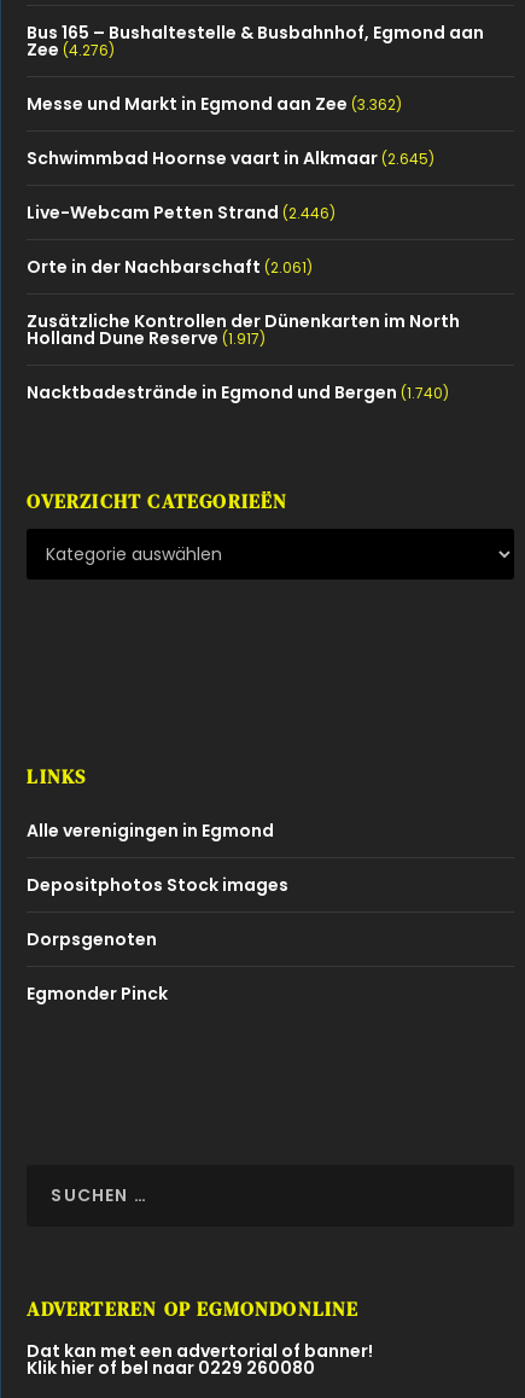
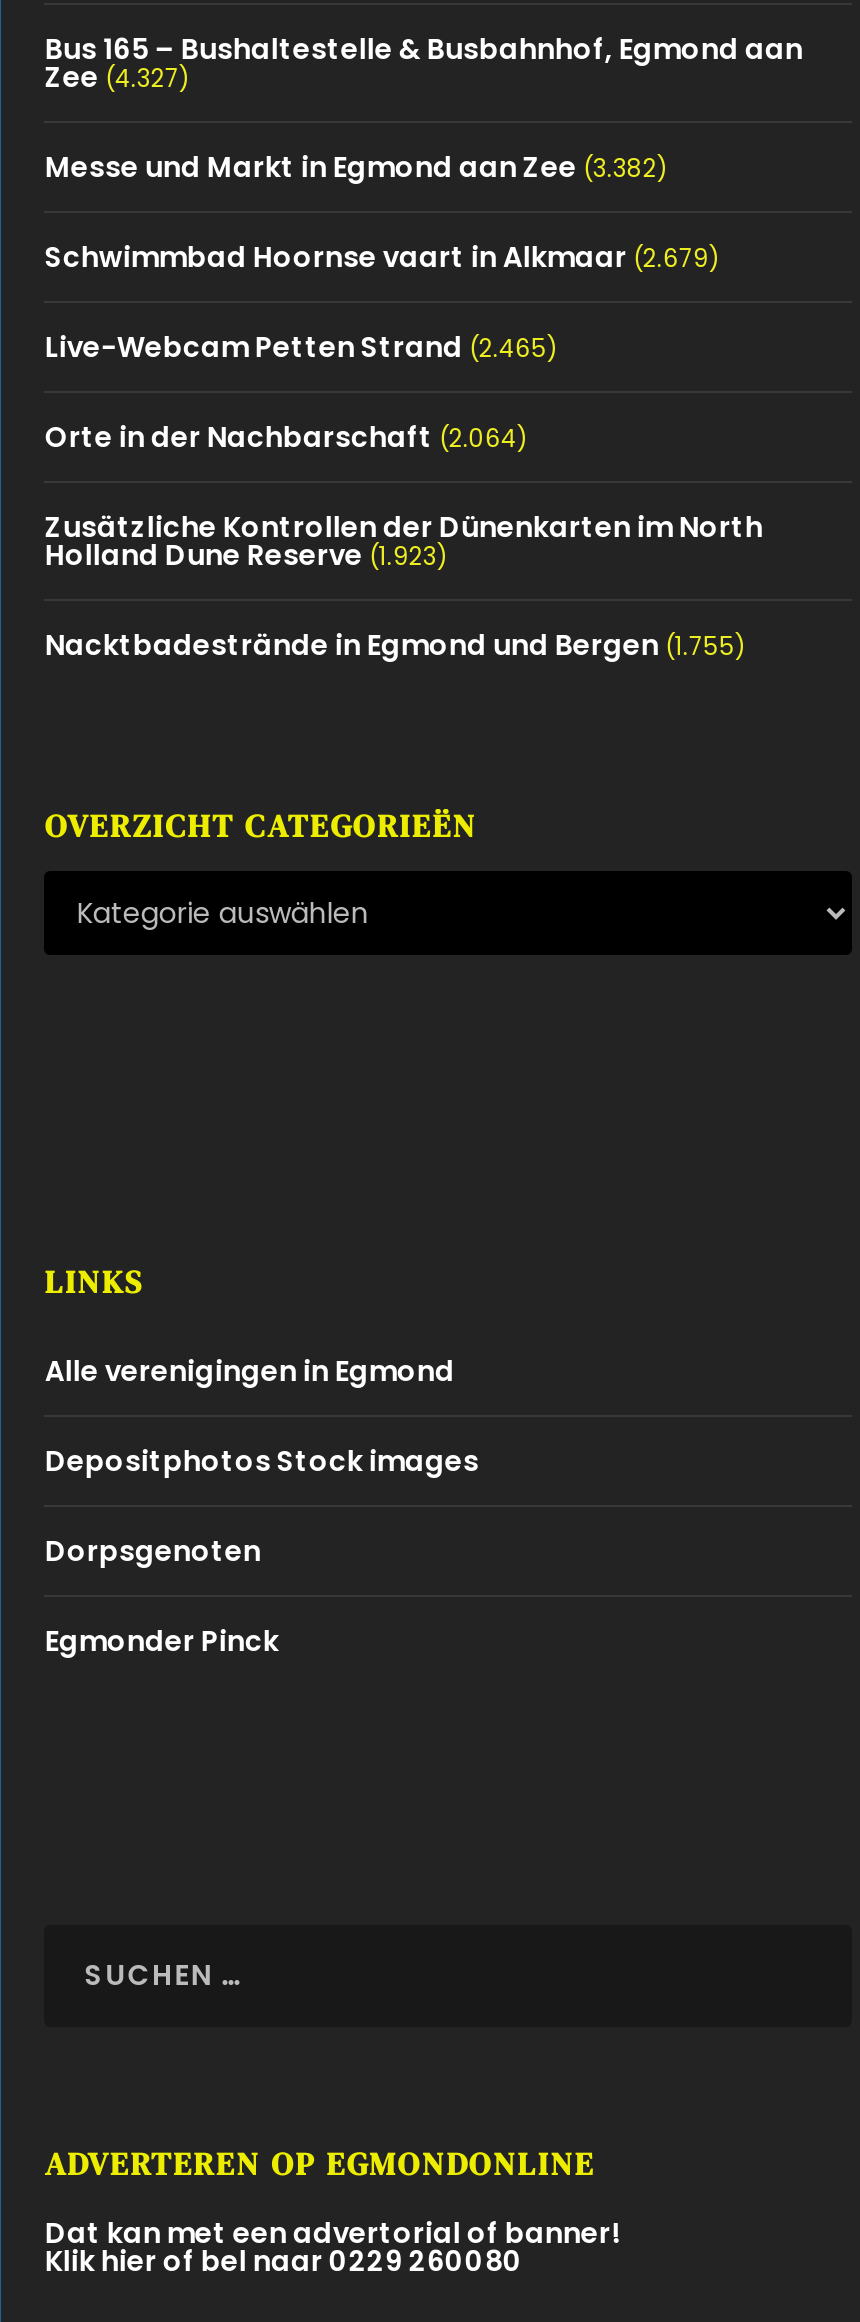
[27,37,115,61] Zee (4.276) -> [45,57,189,97] Zee (4.327)
[27,92,402,116] Messe und Markt in Egmond aan Zee (3.362) -> [45,147,667,187] Messe und Markt in Egmond aan Zee (3.382)
[27,146,435,170] Schwimmbad Hoornse vaart in Alkmaar (2.645) -> [45,237,719,277] Schwimmbad Hoornse vaart in Alkmaar (2.679)
[27,200,336,224] Live-Webcam Petten Strand (2.446) -> [45,327,557,367] Live-Webcam Petten Strand (2.465)
[27,255,313,279] Orte in der Nachbarschaft (2.061) -> [45,417,527,457] Orte in der Nachbarschaft (2.064)
[27,326,266,350] Holland Dune Reserve (1.917) -> [45,535,447,575] Holland Dune Reserve (1.923)
[27,380,449,404] Nacktbadestrände in Egmond und Bergen (1.740) -> [45,625,745,665] Nacktbadestrände in Egmond und Bergen (1.755)

